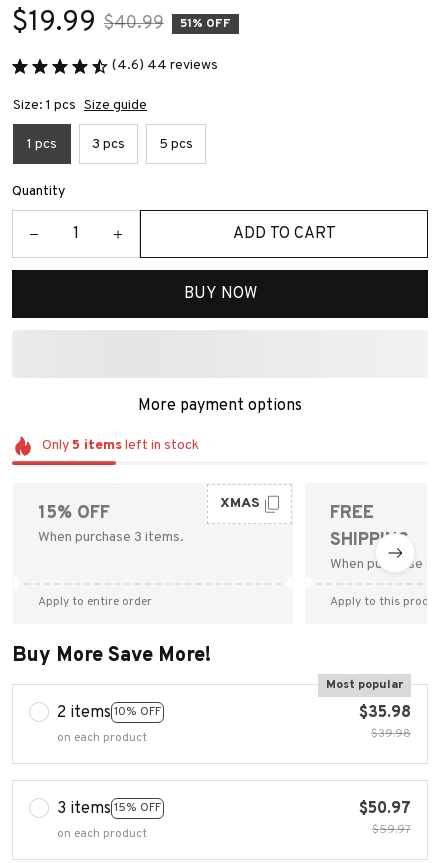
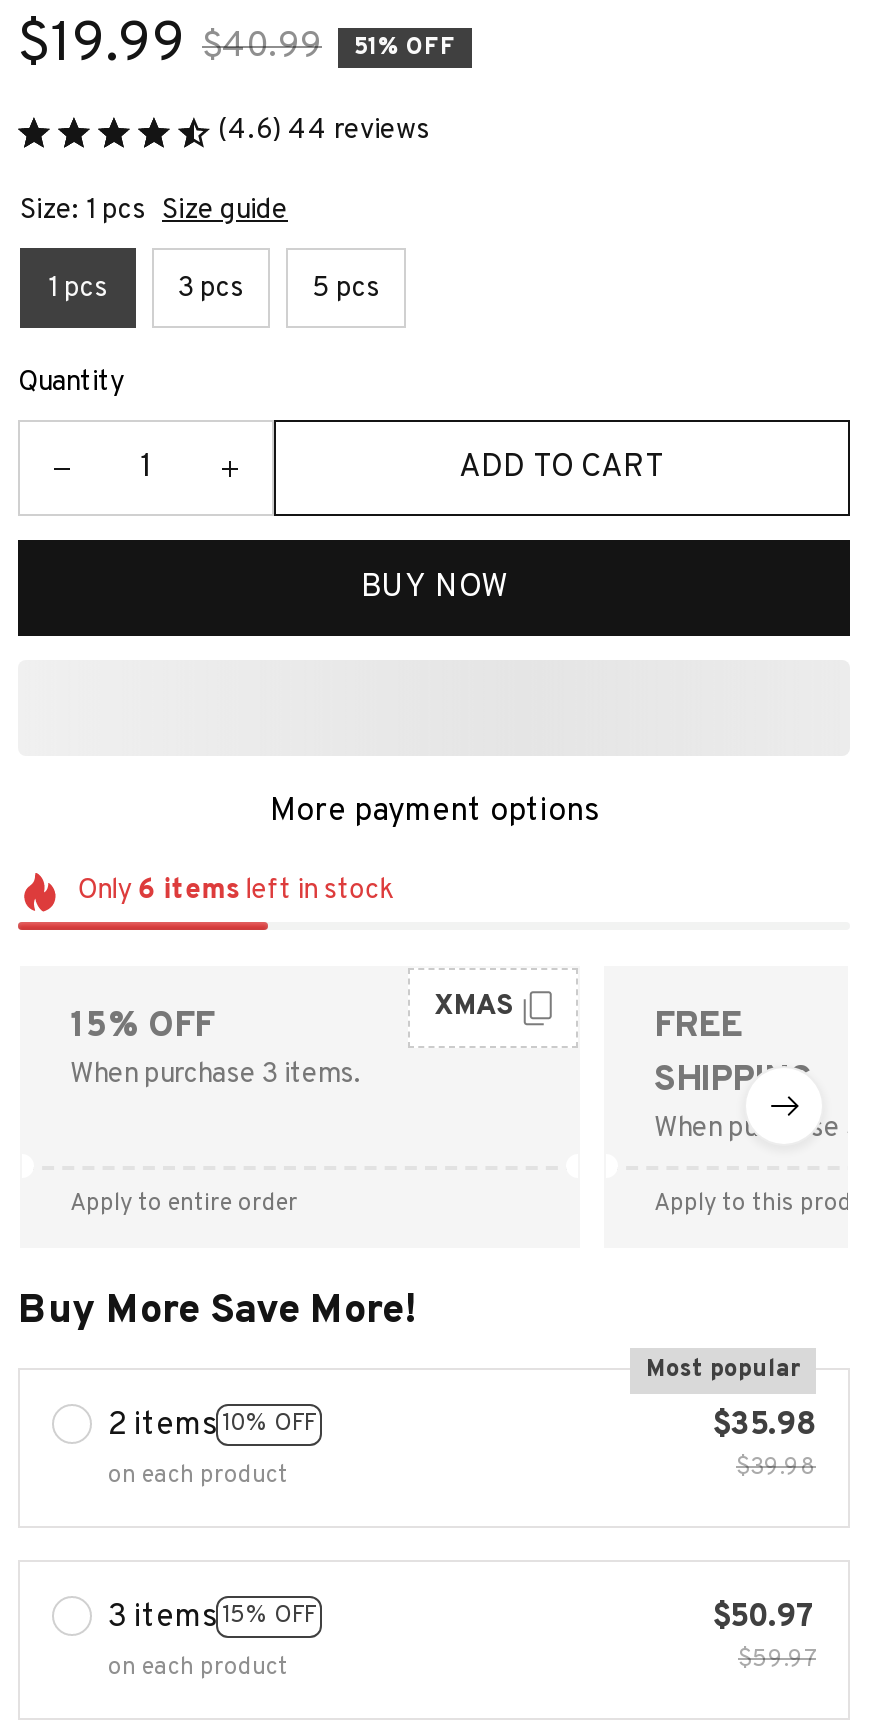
[42,437,199,454] Only 5 items left in stock -> [77,874,393,908] Only 6 items left in stock

